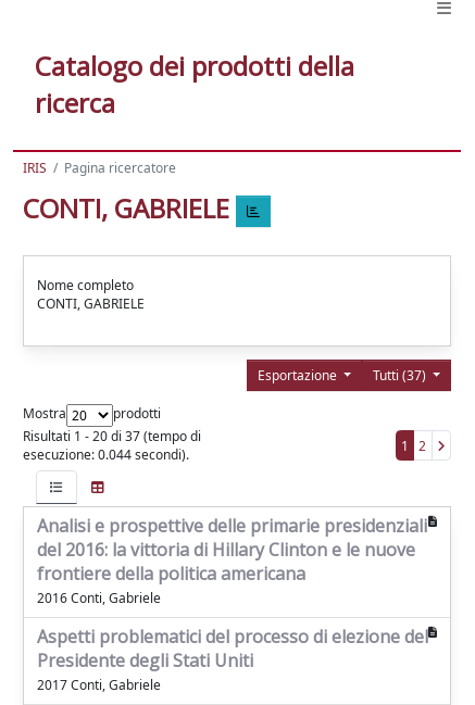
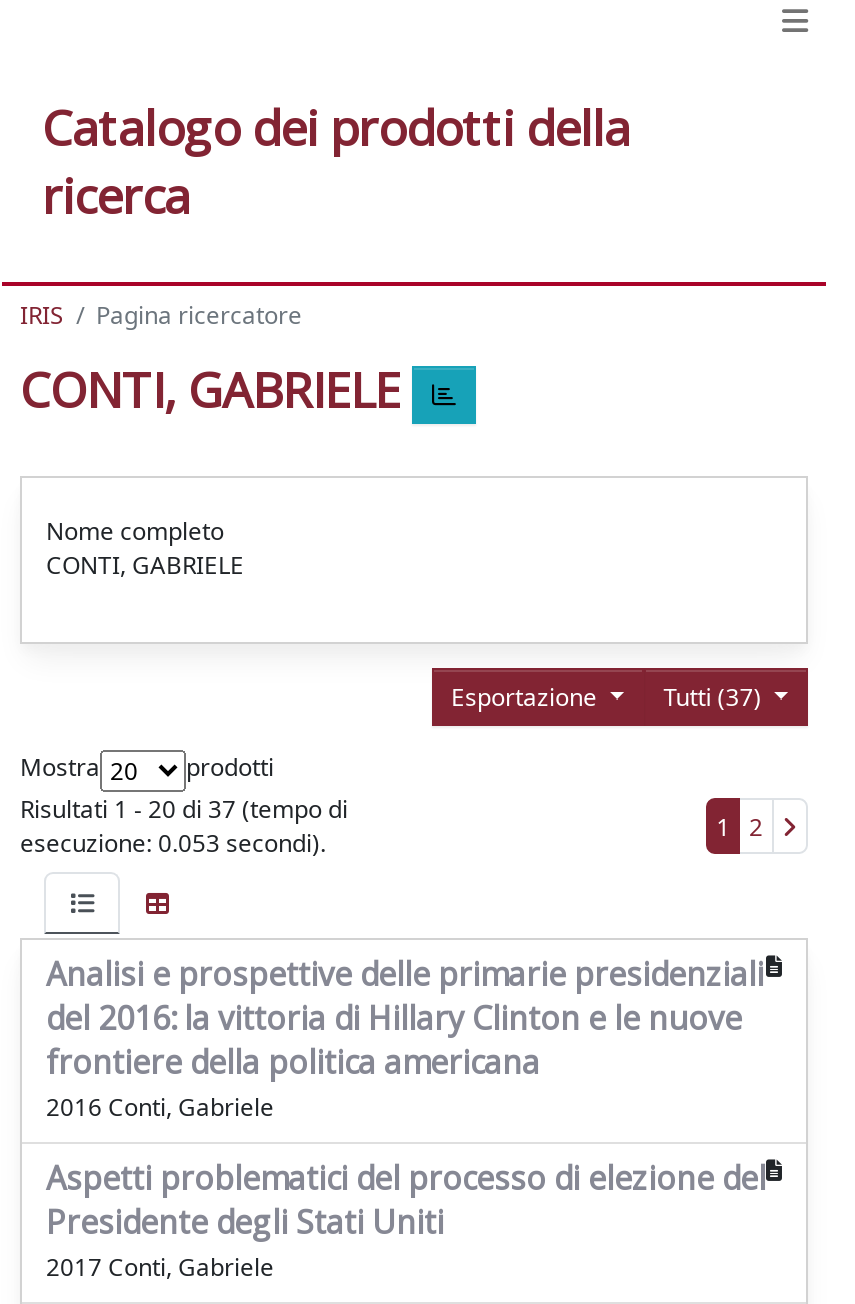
[23,445,189,464] esecuzione: 0.044 secondi). -> [20,826,326,860] esecuzione: 0.053 secondi).

